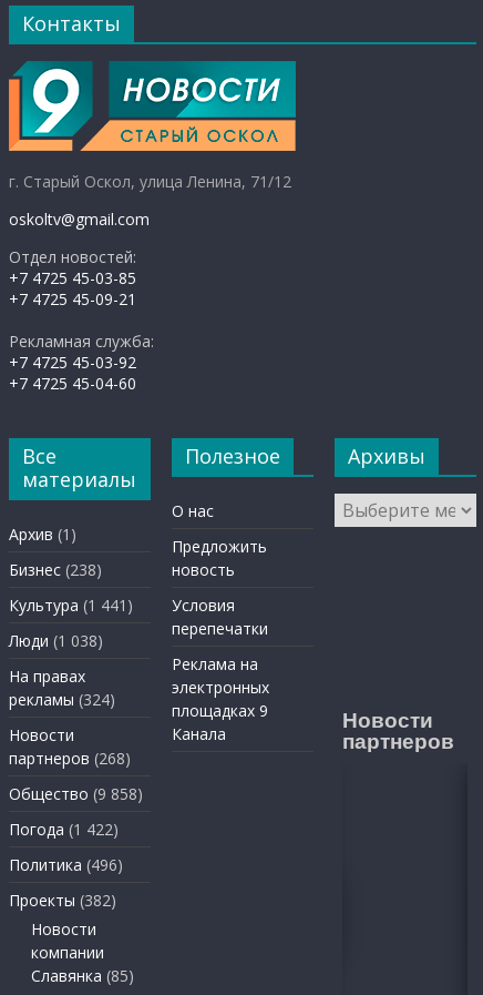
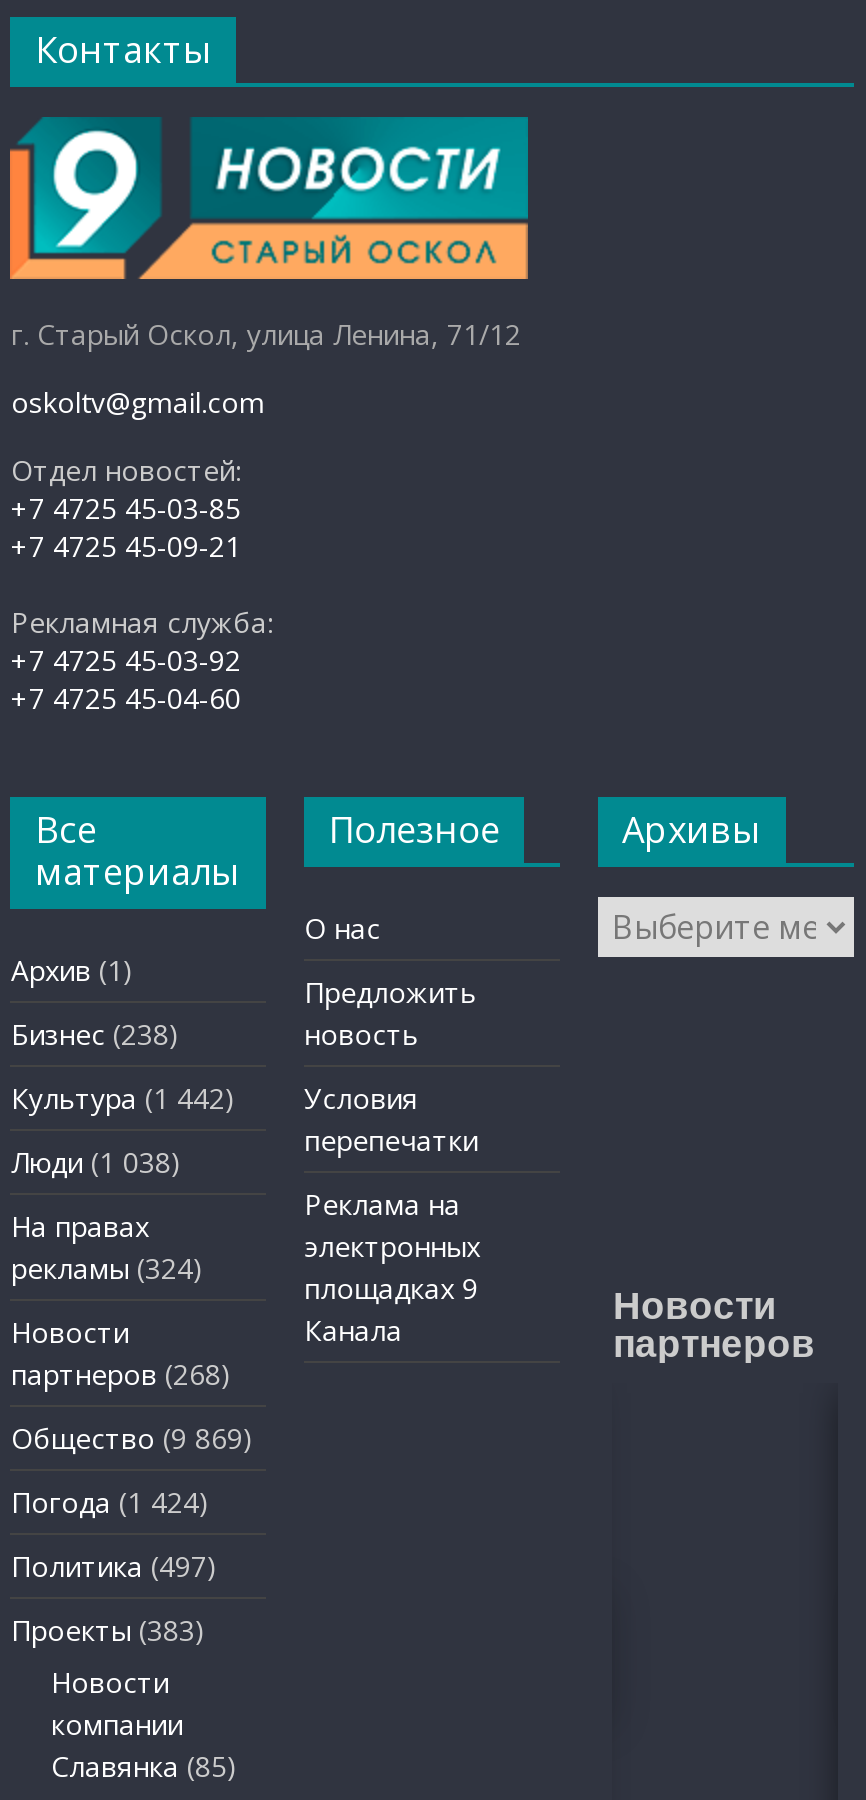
[9,595,235,616] Культура (1 441) Условия -> [11,1080,418,1118] Культура (1 442) Условия
[9,783,143,805] Общество (9 858) -> [11,1420,253,1458] Общество (9 869)
[9,819,119,840] Погода (1 422) -> [11,1484,209,1522] Погода (1 424)
[9,854,123,876] Политика (496) -> [11,1548,217,1586] Политика (497)
[9,890,117,911] Проекты (382) -> [11,1612,205,1650] Проекты (383)

